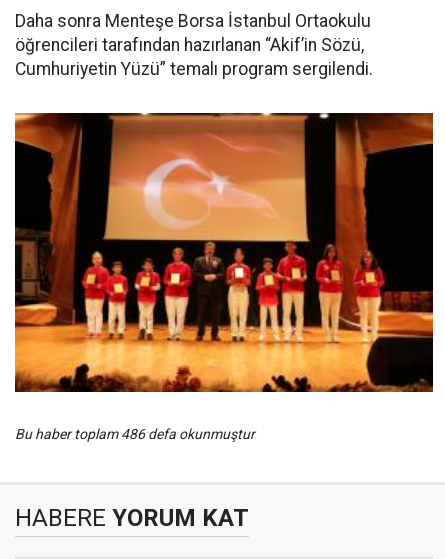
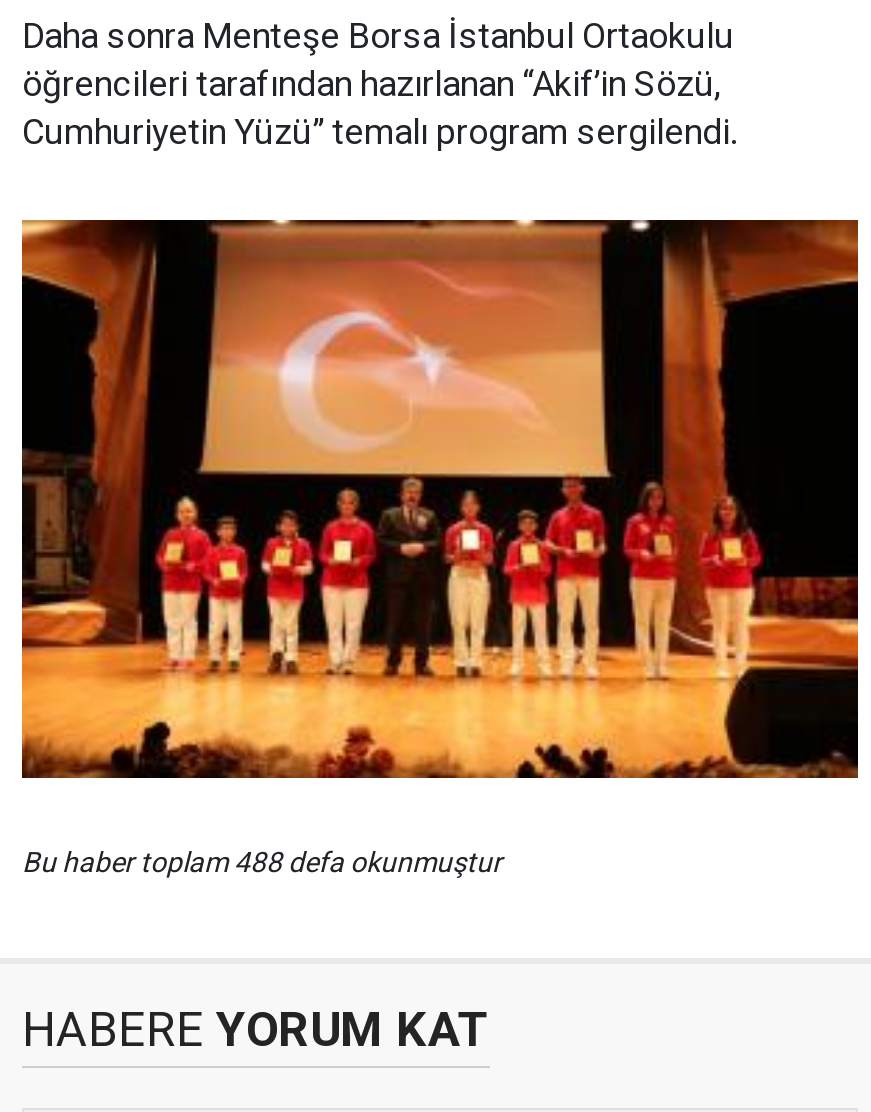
[15,426,255,442] Bu haber toplam 486 defa okunmuştur -> [22,845,502,877] Bu haber toplam 488 defa okunmuştur

